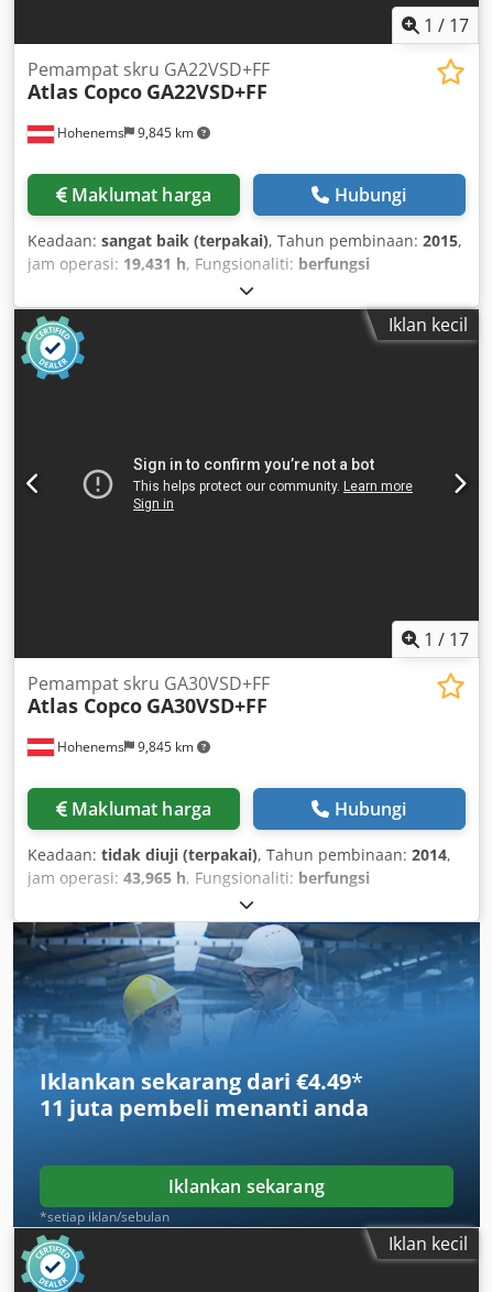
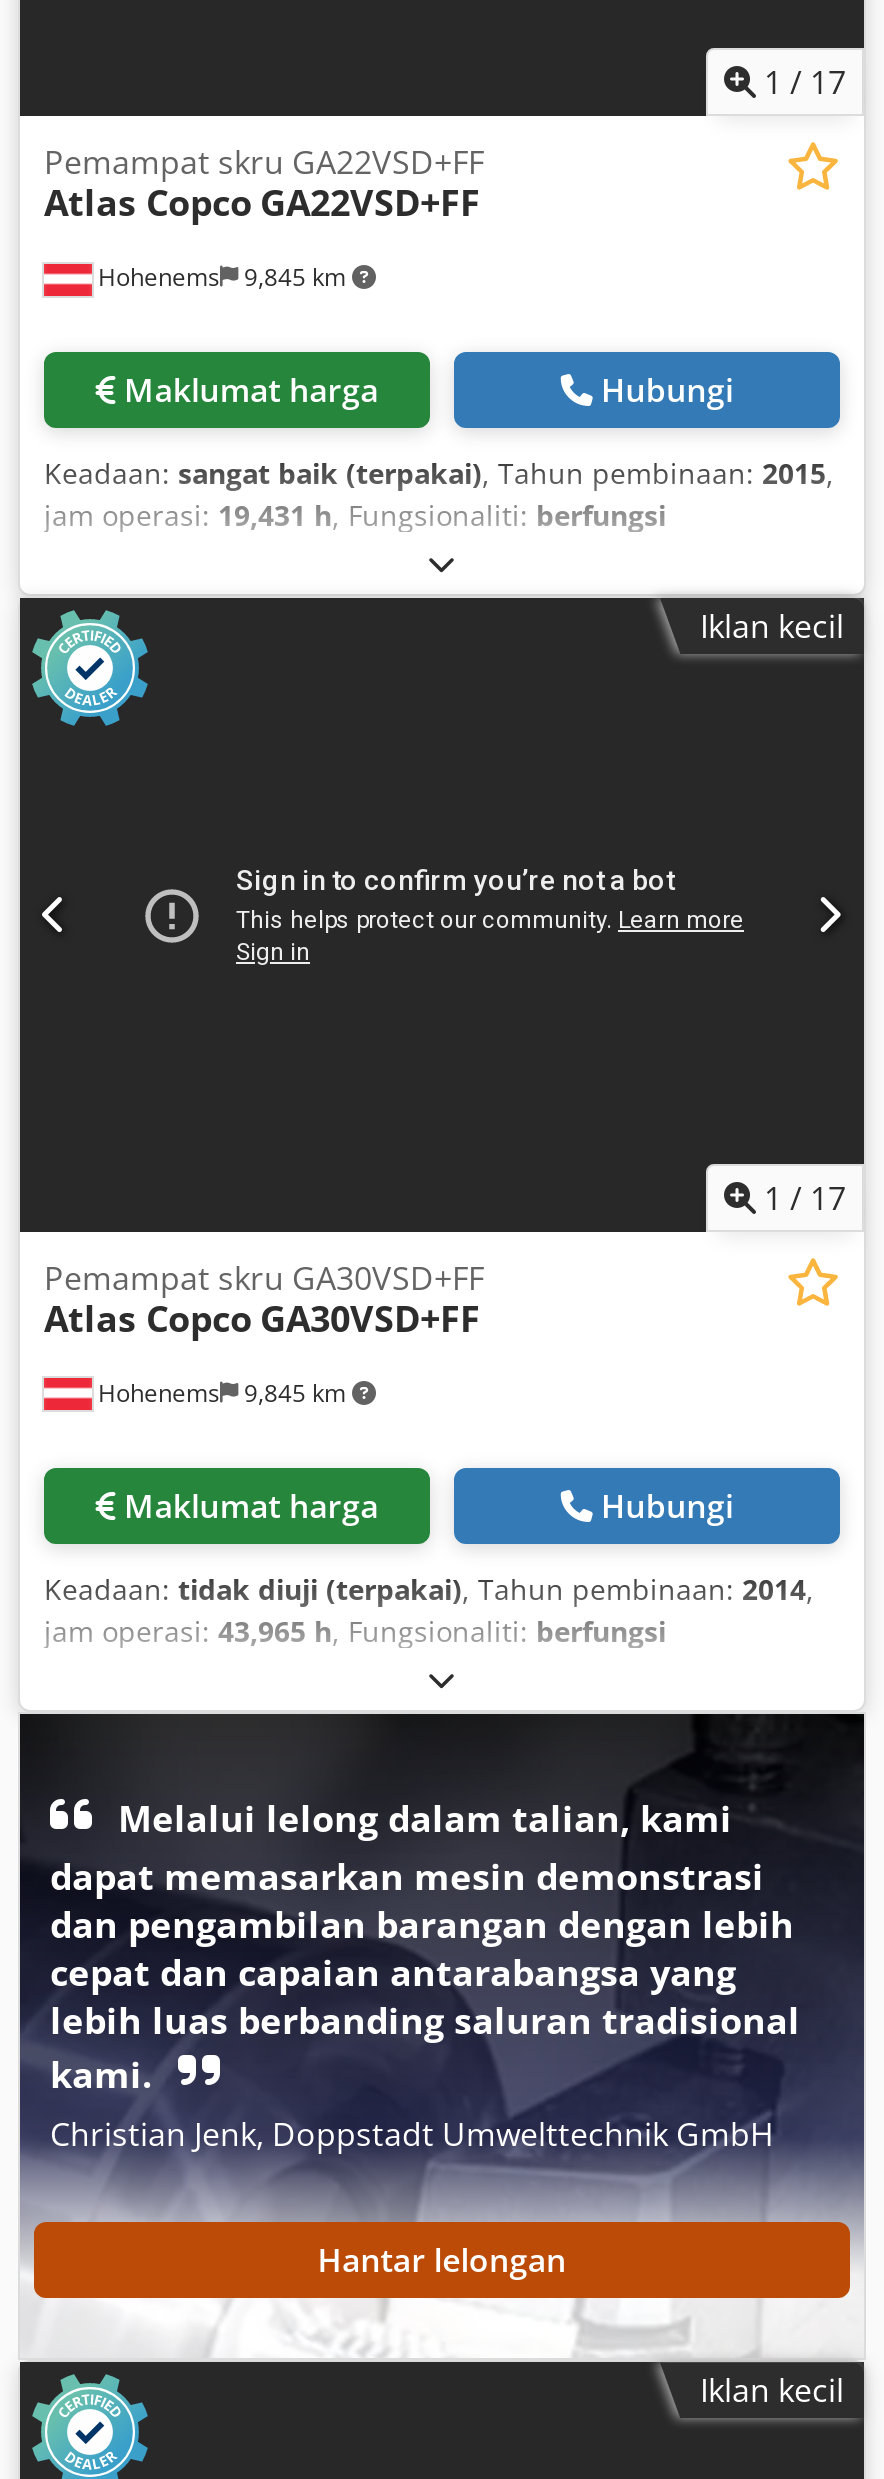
[12,922,481,1227] [image] | Iklankan sekarang dari €4.49* | 11 juta pembeli menanti anda -> [18,1712,866,2362] [image] | Melalui lelong dalam talian, kami | dapat memasarkan mesin demonstrasi | dan pengambilan barangan dengan lebih | cepat dan capaian antarabangsa yang | lebih luas berbanding saluran tradisional | kami. | Christian Jenk, Doppstadt Umwelttechnik GmbH
[40,1174,325,1226] Iklankan sekarang | *setiap iklan/sebulan -> [318,2238,566,2282] Hantar lelongan

